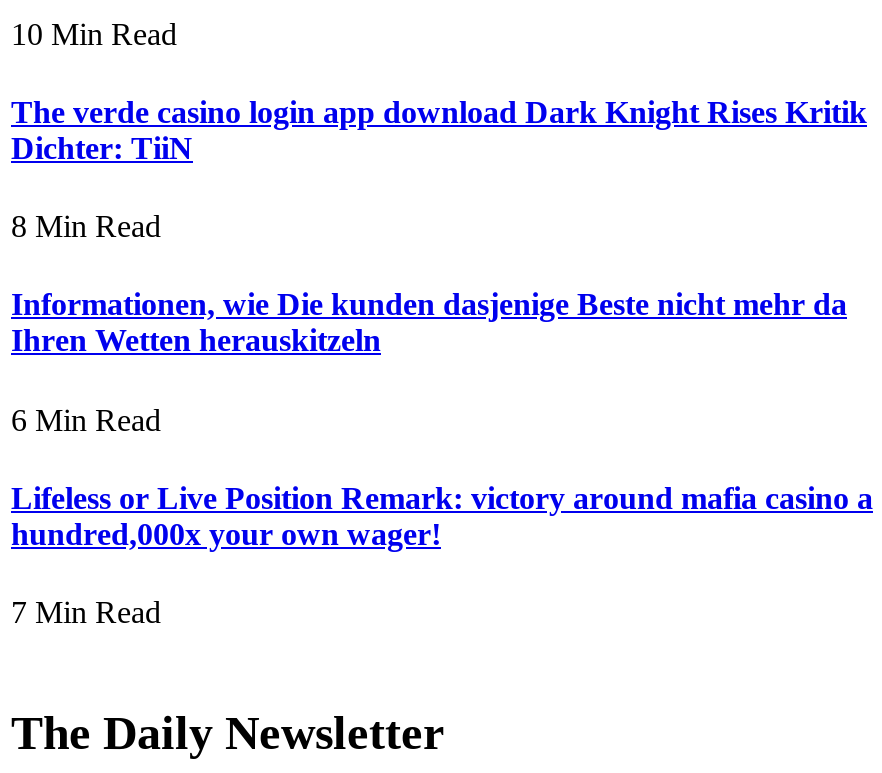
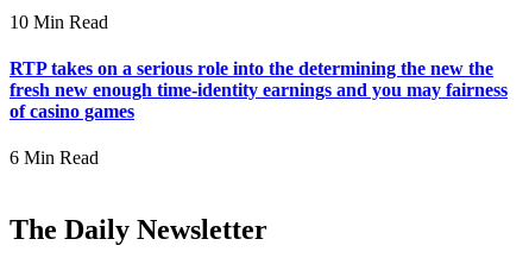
[11,95,867,358] The verde casino login app download Dark Knight Rises Kritik | Dichter: TiiN | 8 Min Read | Informationen, wie Die kunden dasjenige Beste nicht mehr da | Ihren Wetten herauskitzeln -> [10,58,508,121] RTP takes on a serious role into the determining the new the | fresh new enough time-identity earnings and you may fairness | of casino games
[11,481,873,630] Lifeless or Live Position Remark: victory around mafia casino a | hundred,000x your own wager! | 7 Min Read -> none

